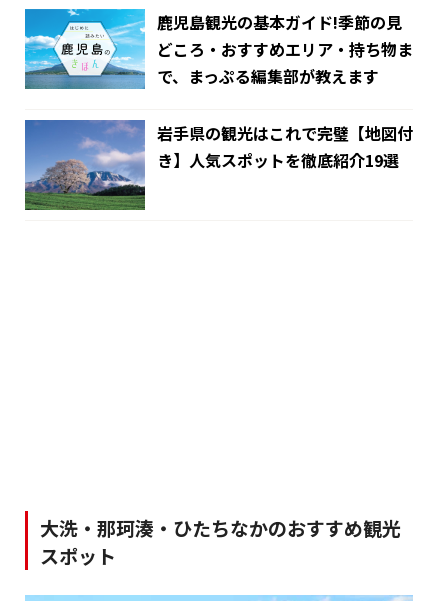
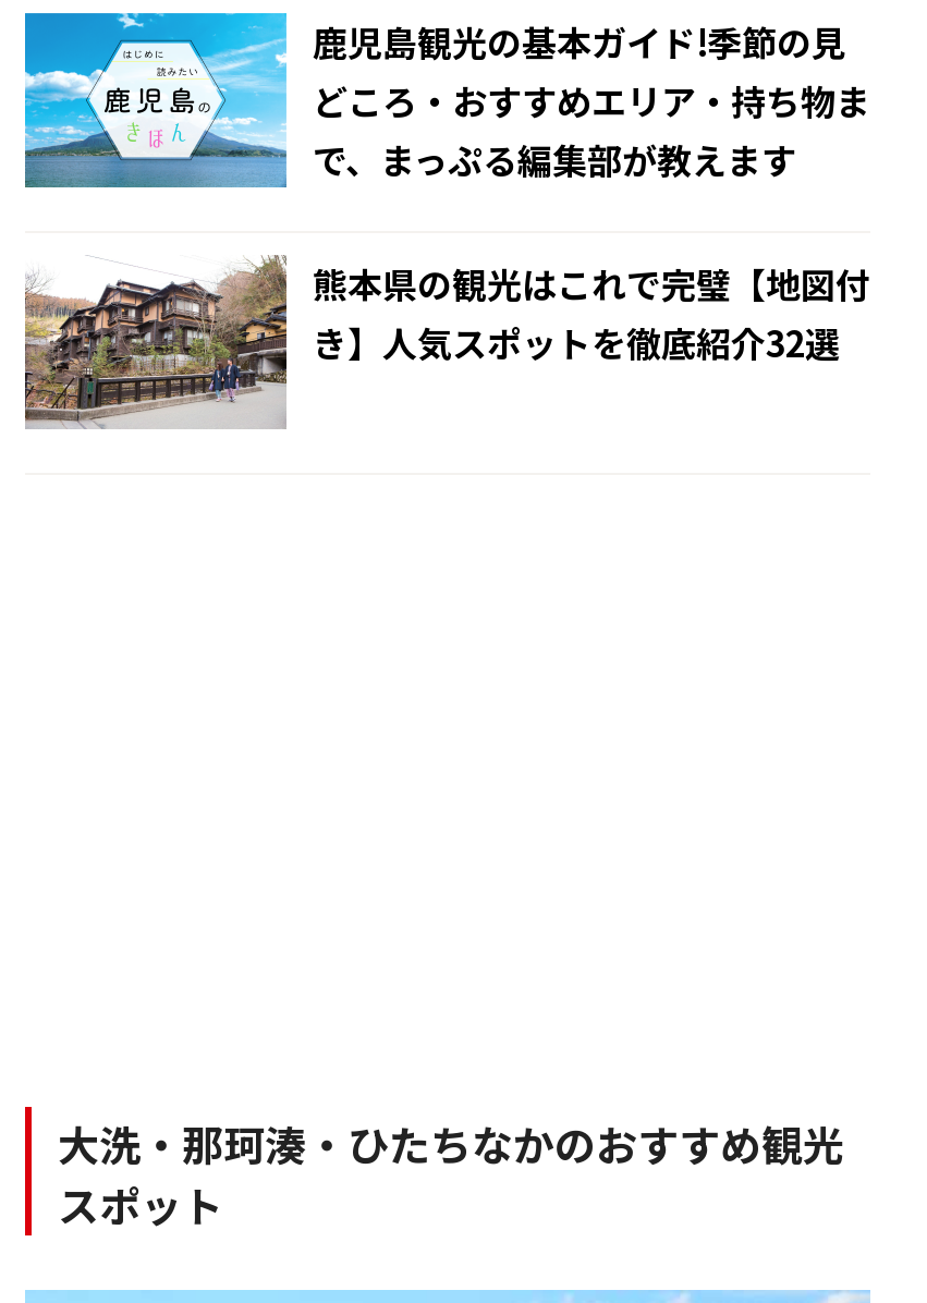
[24,119,413,211] [image] | 岩手県の観光はこれで完璧【地図付 -> [23,255,870,451] [image] | 熊本県の観光はこれで完璧【地図付
[157,148,399,172] き】人気スポットを徹底紹介19選 -> [313,316,840,369] き】人気スポットを徹底紹介32選

